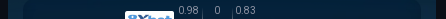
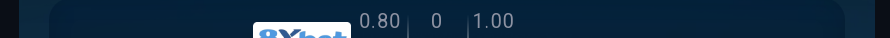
[178,4,199,15] 0.98 -> [359,9,401,31] 0.80
[235,4,256,15] 0.83 -> [473,9,515,31] 1.00

